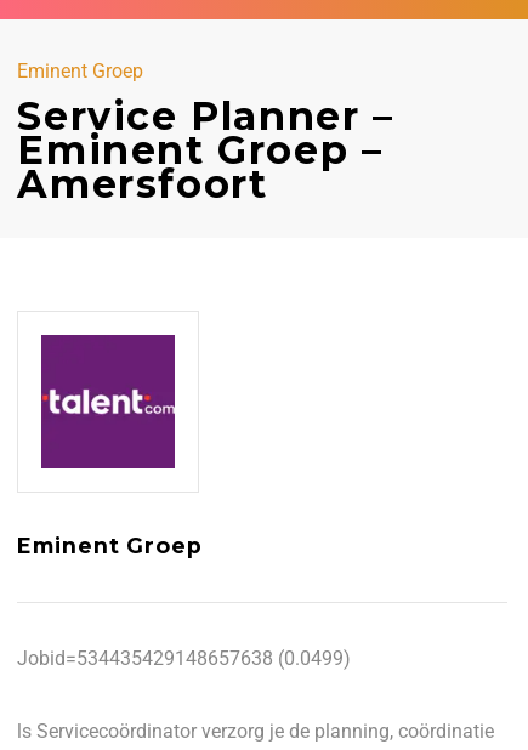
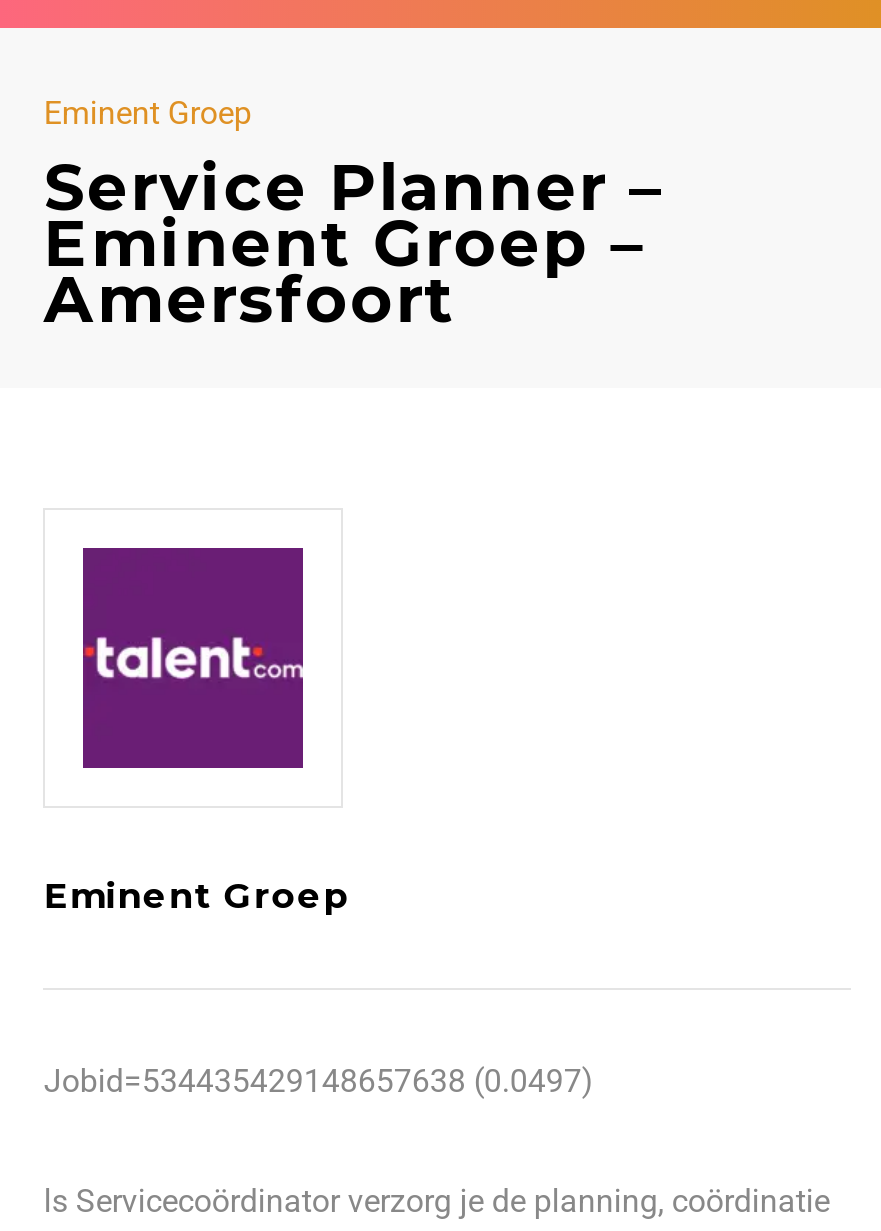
[17,647,351,670] Jobid=534435429148657638 (0.0499) -> [44,1062,594,1100] Jobid=534435429148657638 (0.0497)

